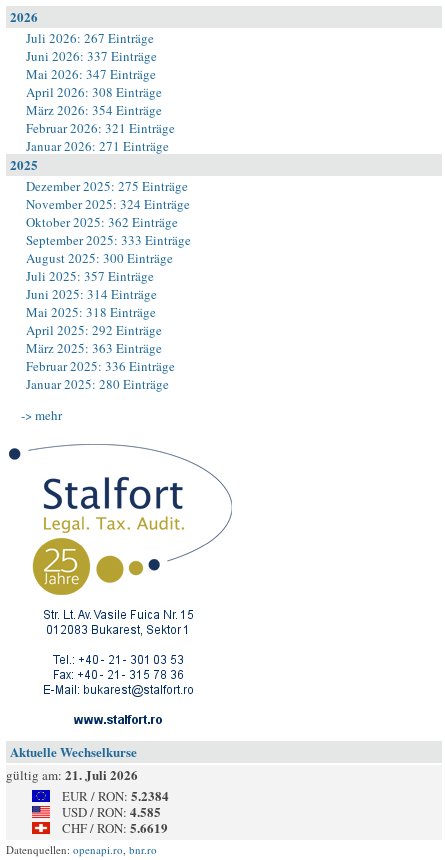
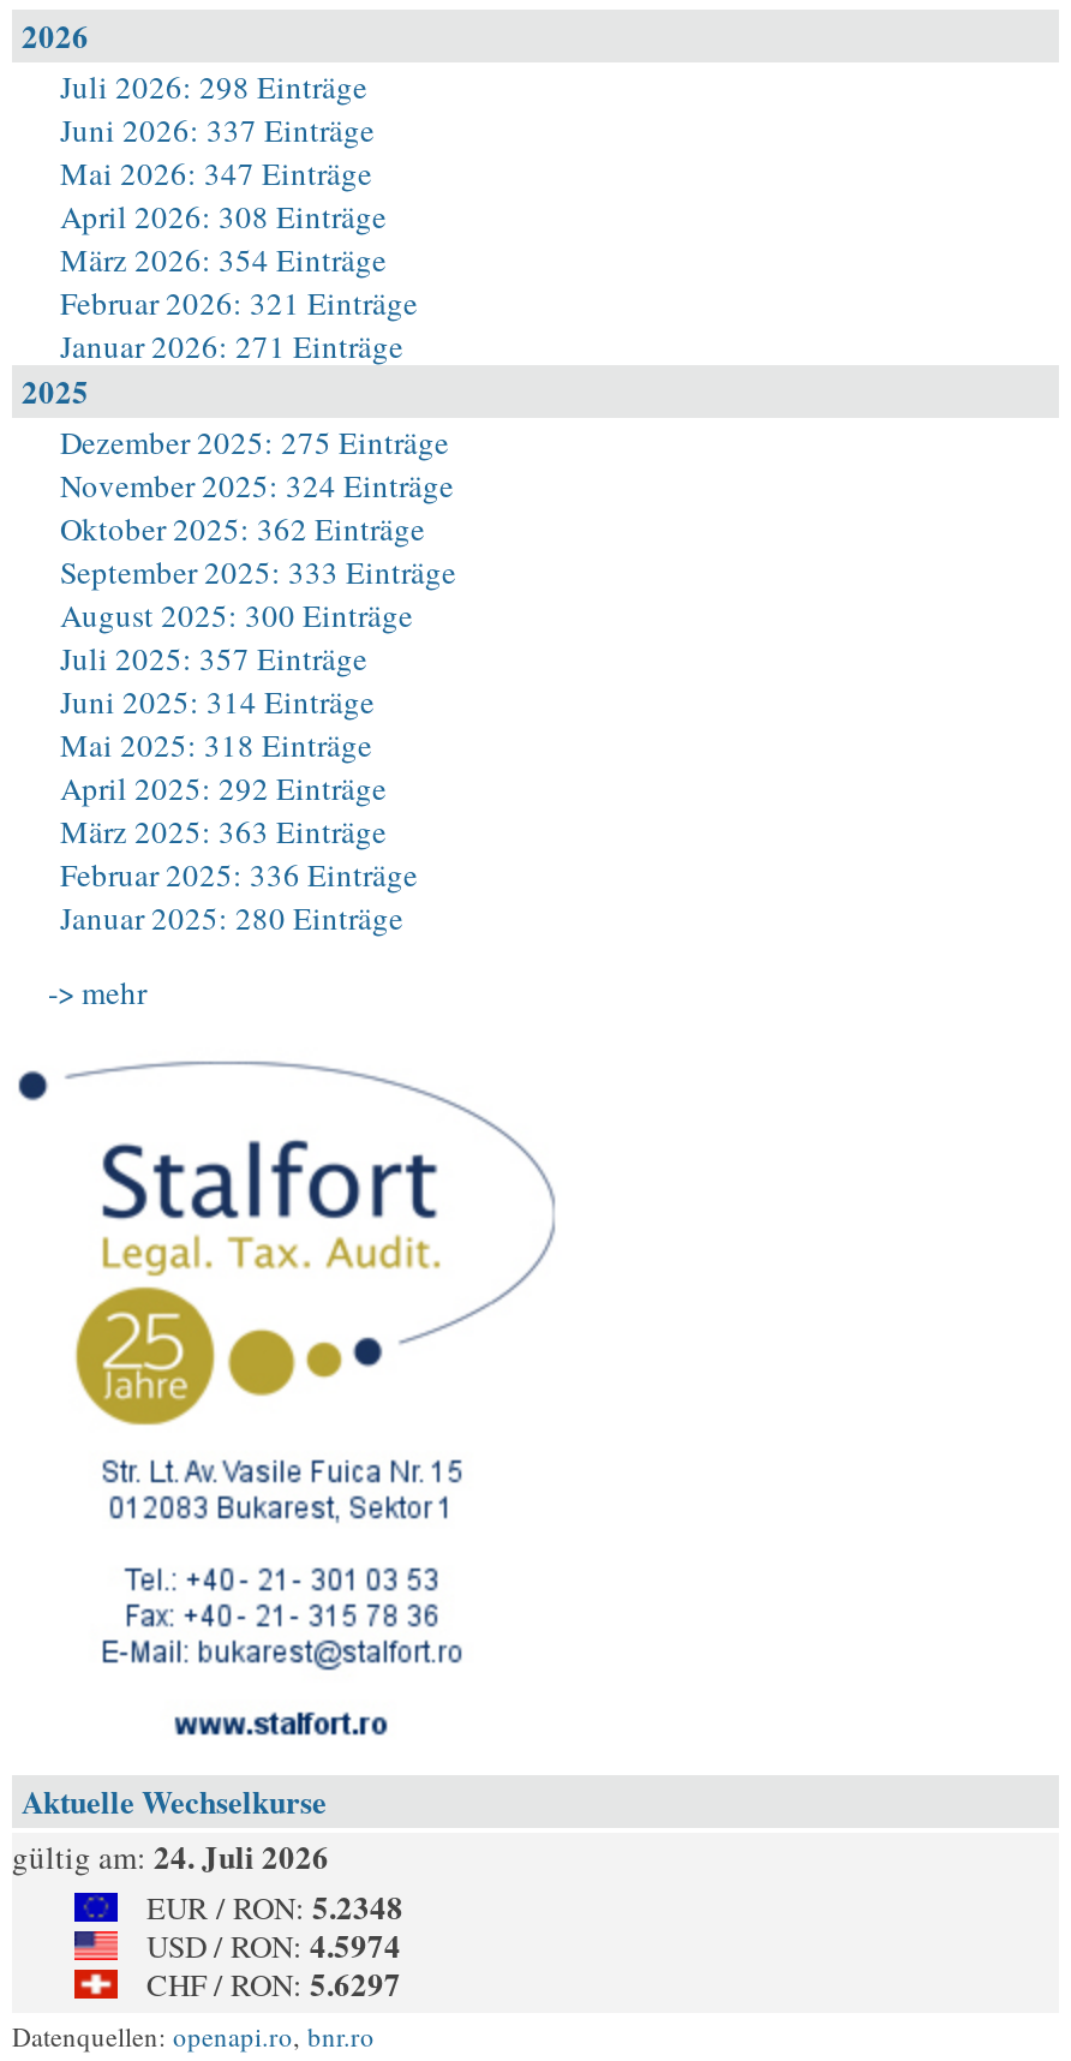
[26,29,154,47] Juli 2026: 267 Einträge -> [60,65,367,108] Juli 2026: 298 Einträge
[6,765,138,784] gültig am: 21. Juli 2026 -> [12,1833,329,1878] gültig am: 24. Juli 2026
[62,786,169,805] EUR / RON: 5.2384 -> [146,1883,403,1929] EUR / RON: 5.2348
[62,802,161,821] USD / RON: 4.585 -> [146,1922,401,1967] USD / RON: 4.5974
[62,818,168,837] CHF / RON: 5.6619 -> [146,1960,401,2006] CHF / RON: 5.6297

